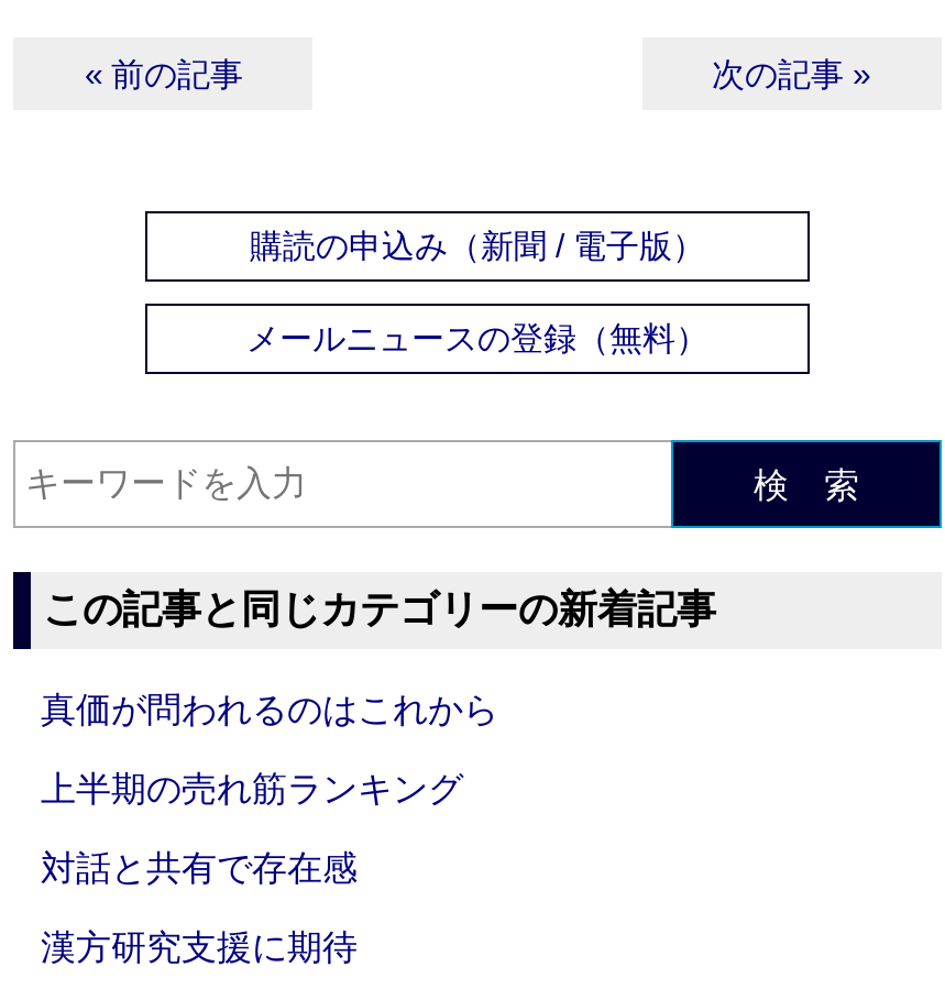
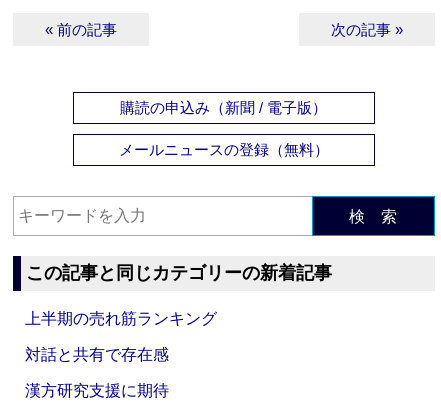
[40,692,498,729] 真価が問われるのはこれから -> none

